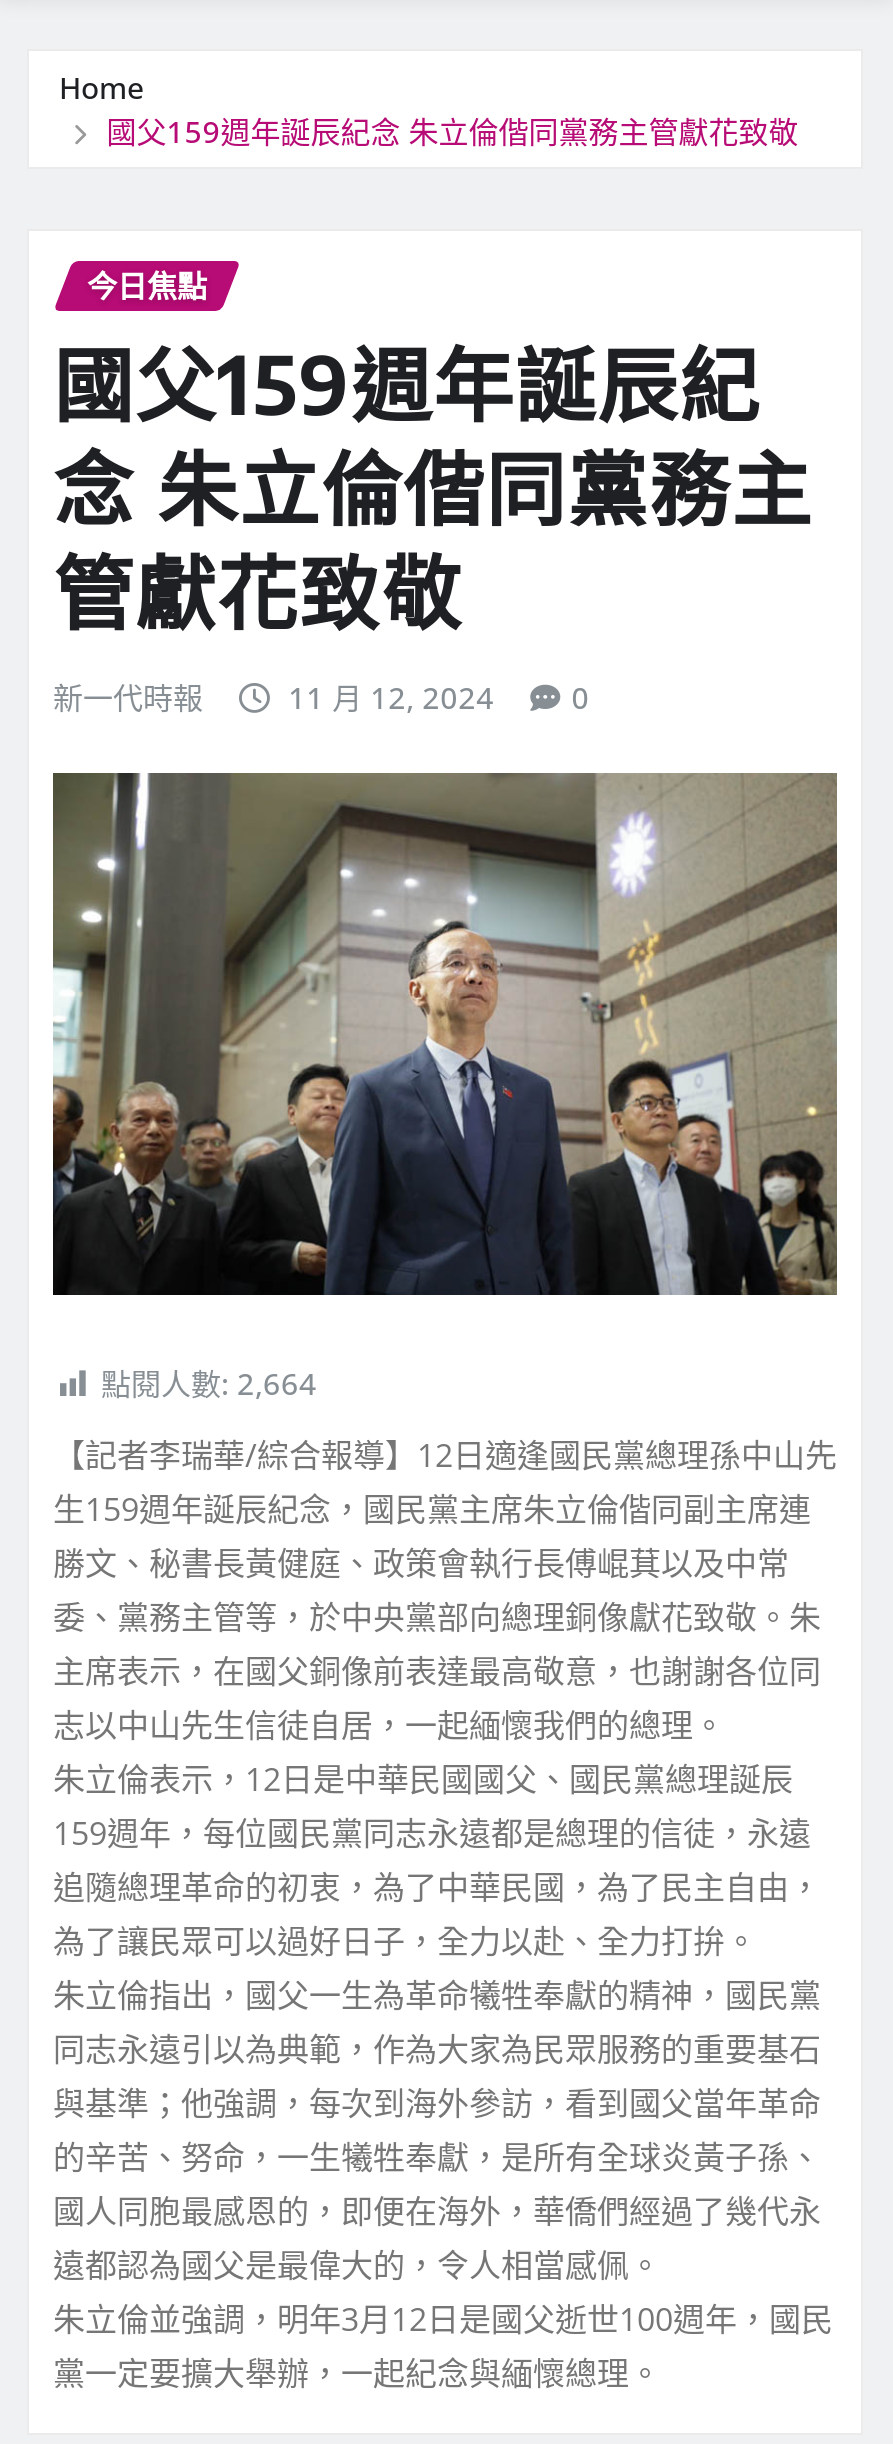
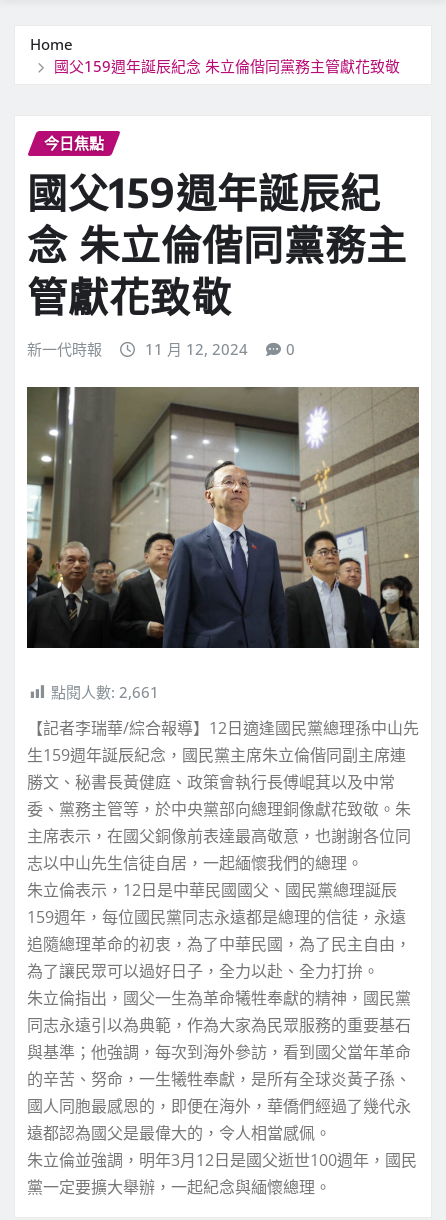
[101,1364,317,1404] 點閱人數: 2,664 -> [51,682,159,702] 點閱人數: 2,661

